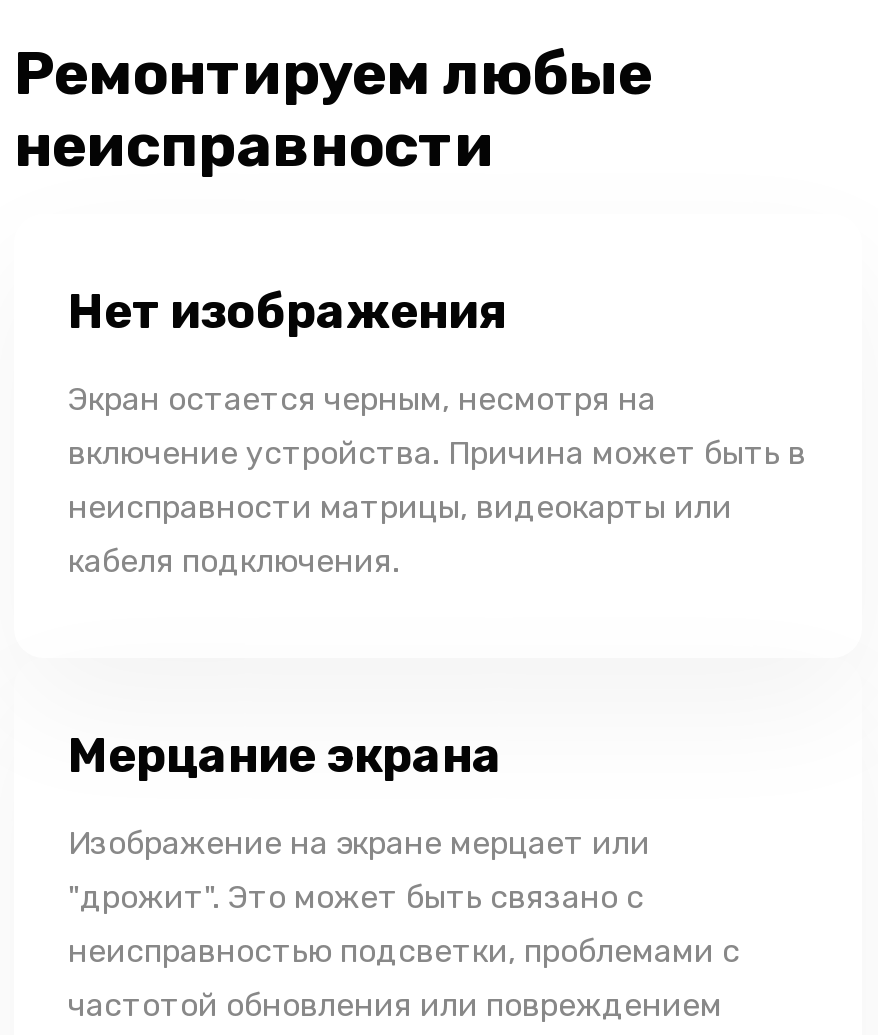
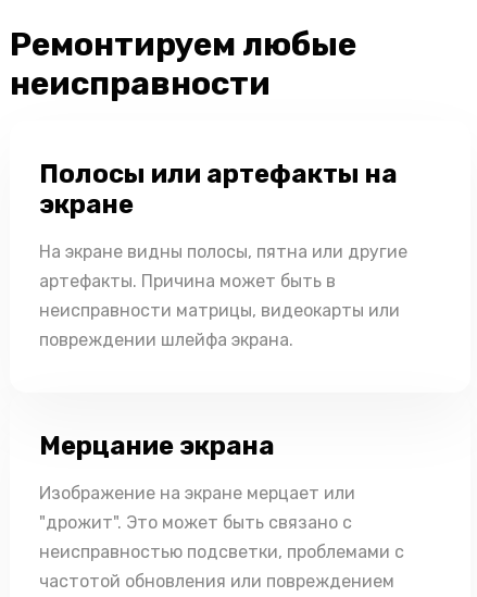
[68,285,508,341] Нет изображения -> [39,158,398,219] Полосы или артефакты на | экране
[68,381,806,473] Экран остается черным, несмотря на | включение устройства. Причина может быть в -> [39,241,407,291] На экране видны полосы, пятна или другие | артефакты. Причина может быть в
[68,543,400,581] кабеля подключения. -> [39,329,293,350] повреждении шлейфа экрана.

